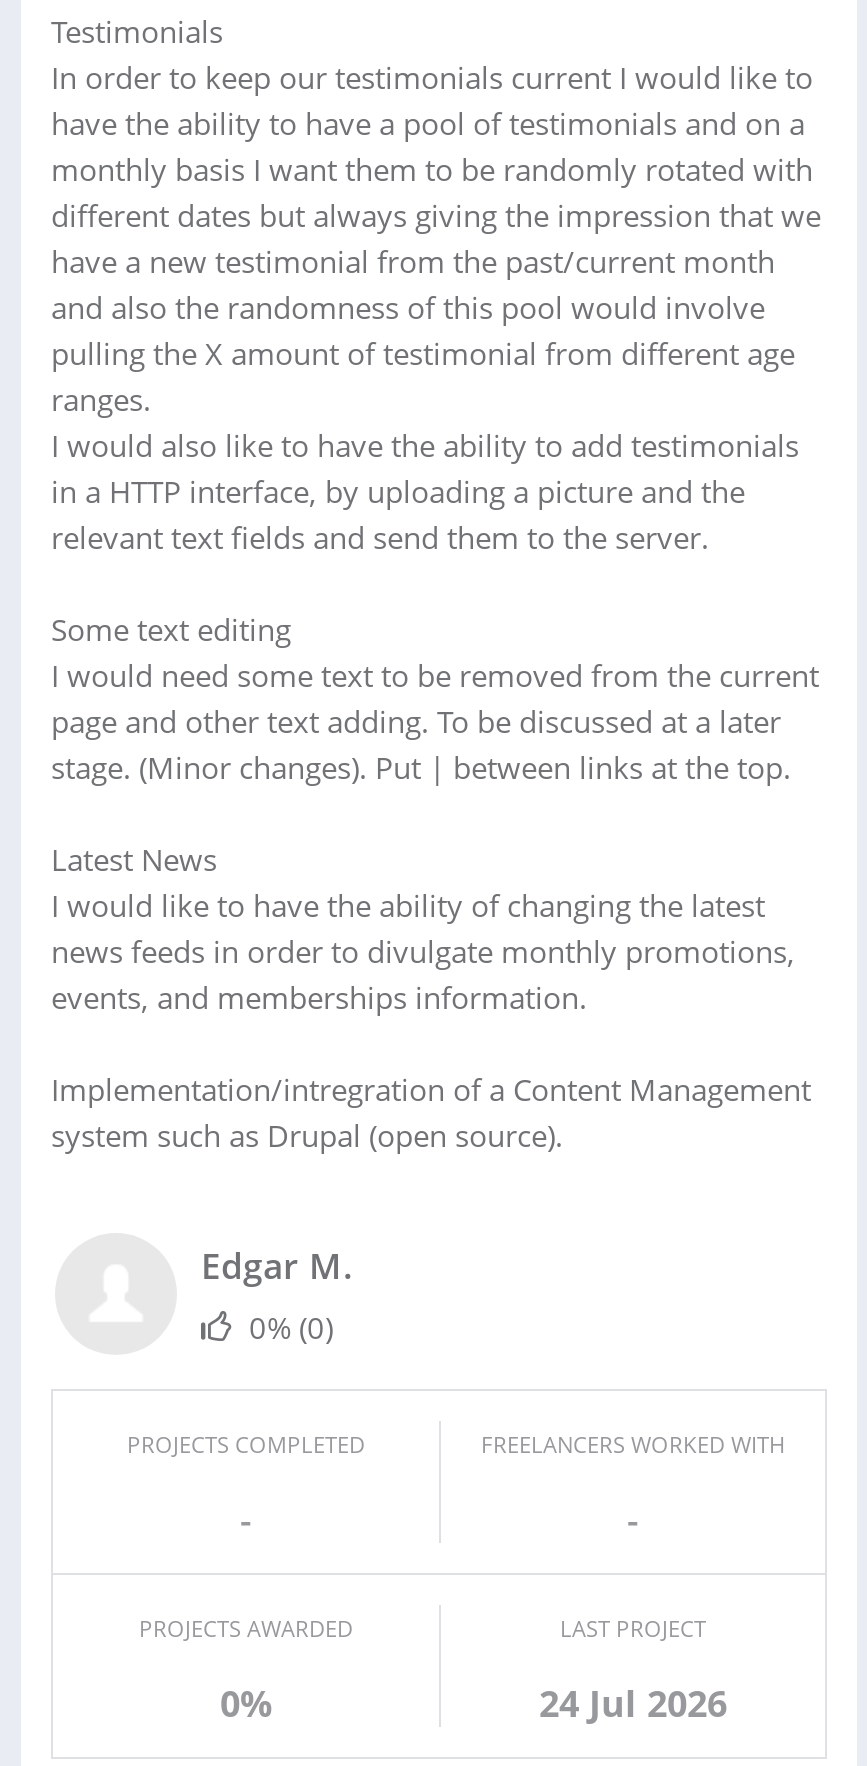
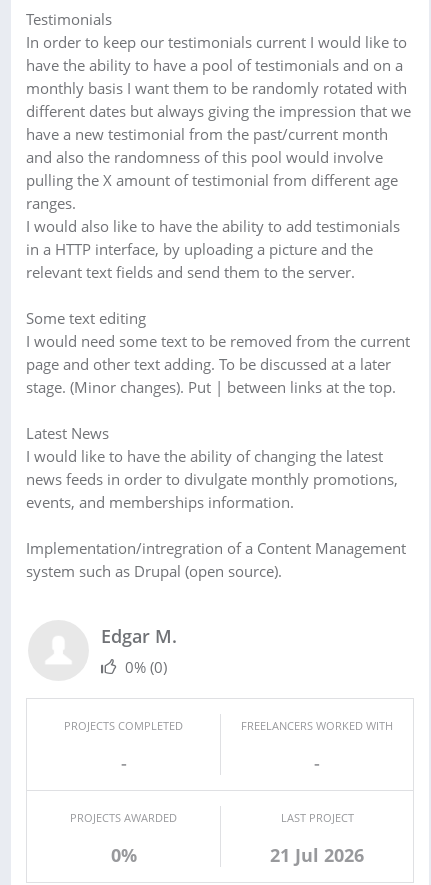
[539,1679,727,1727] 24 Jul 2026 -> [270,843,364,867] 21 Jul 2026

